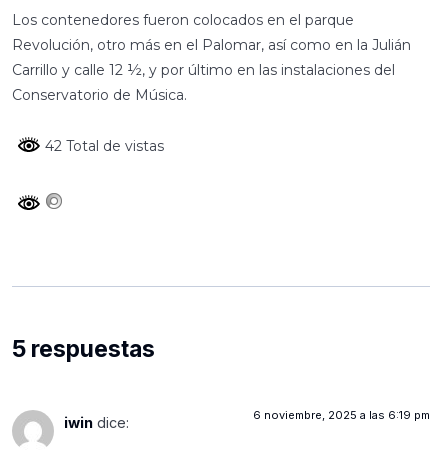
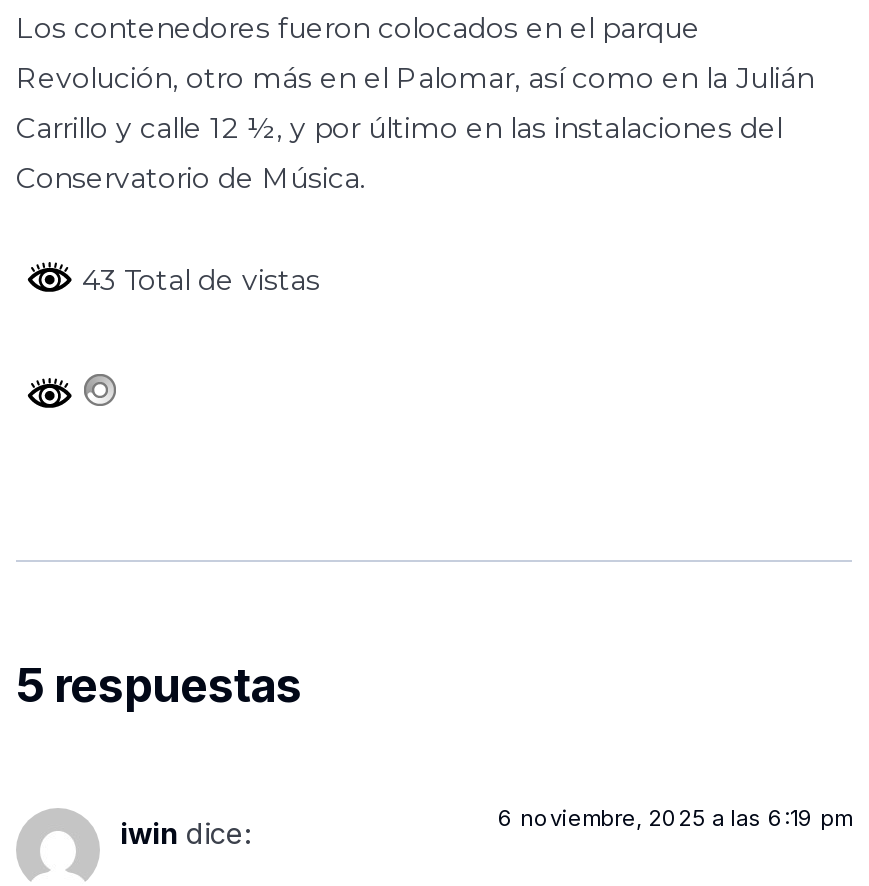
[41,137,164,155] 42 Total de vistas -> [74,262,320,298] 43 Total de vistas

